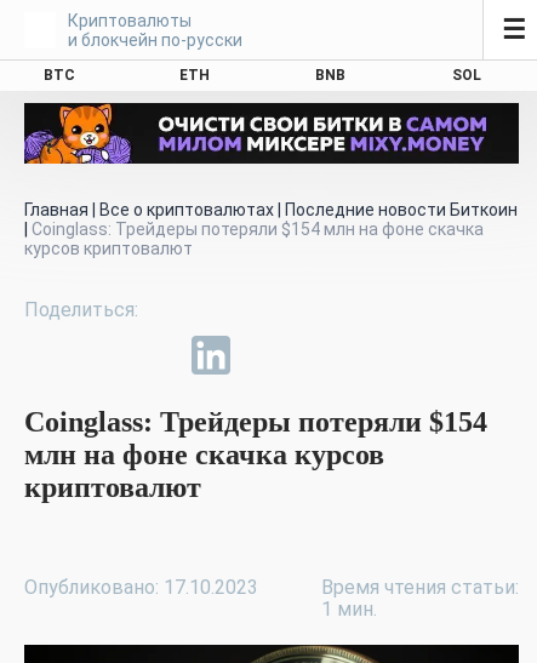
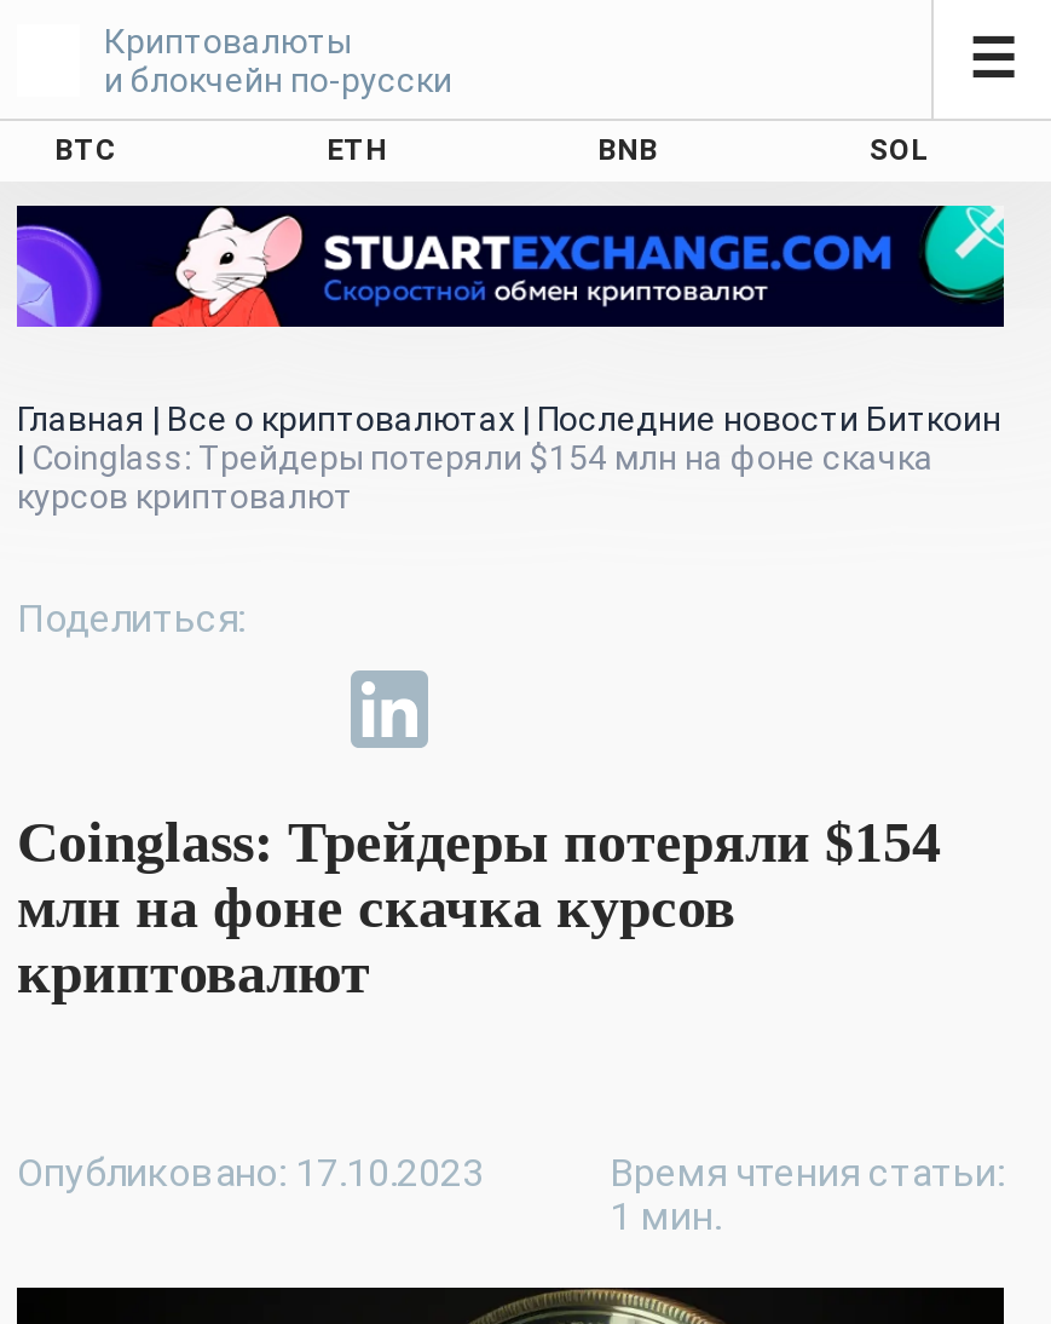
[23,102,520,165] [image] -> [15,203,1006,329] [image]

